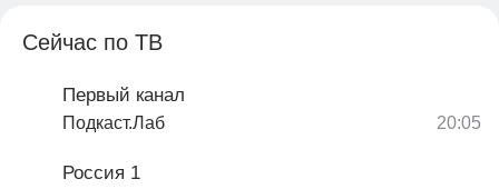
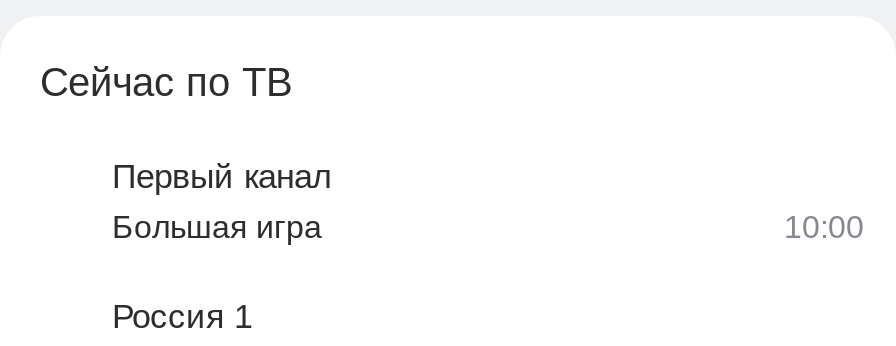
[62,113,165,132] Подкаст.Лаб -> [112,210,322,244] Большая игра

